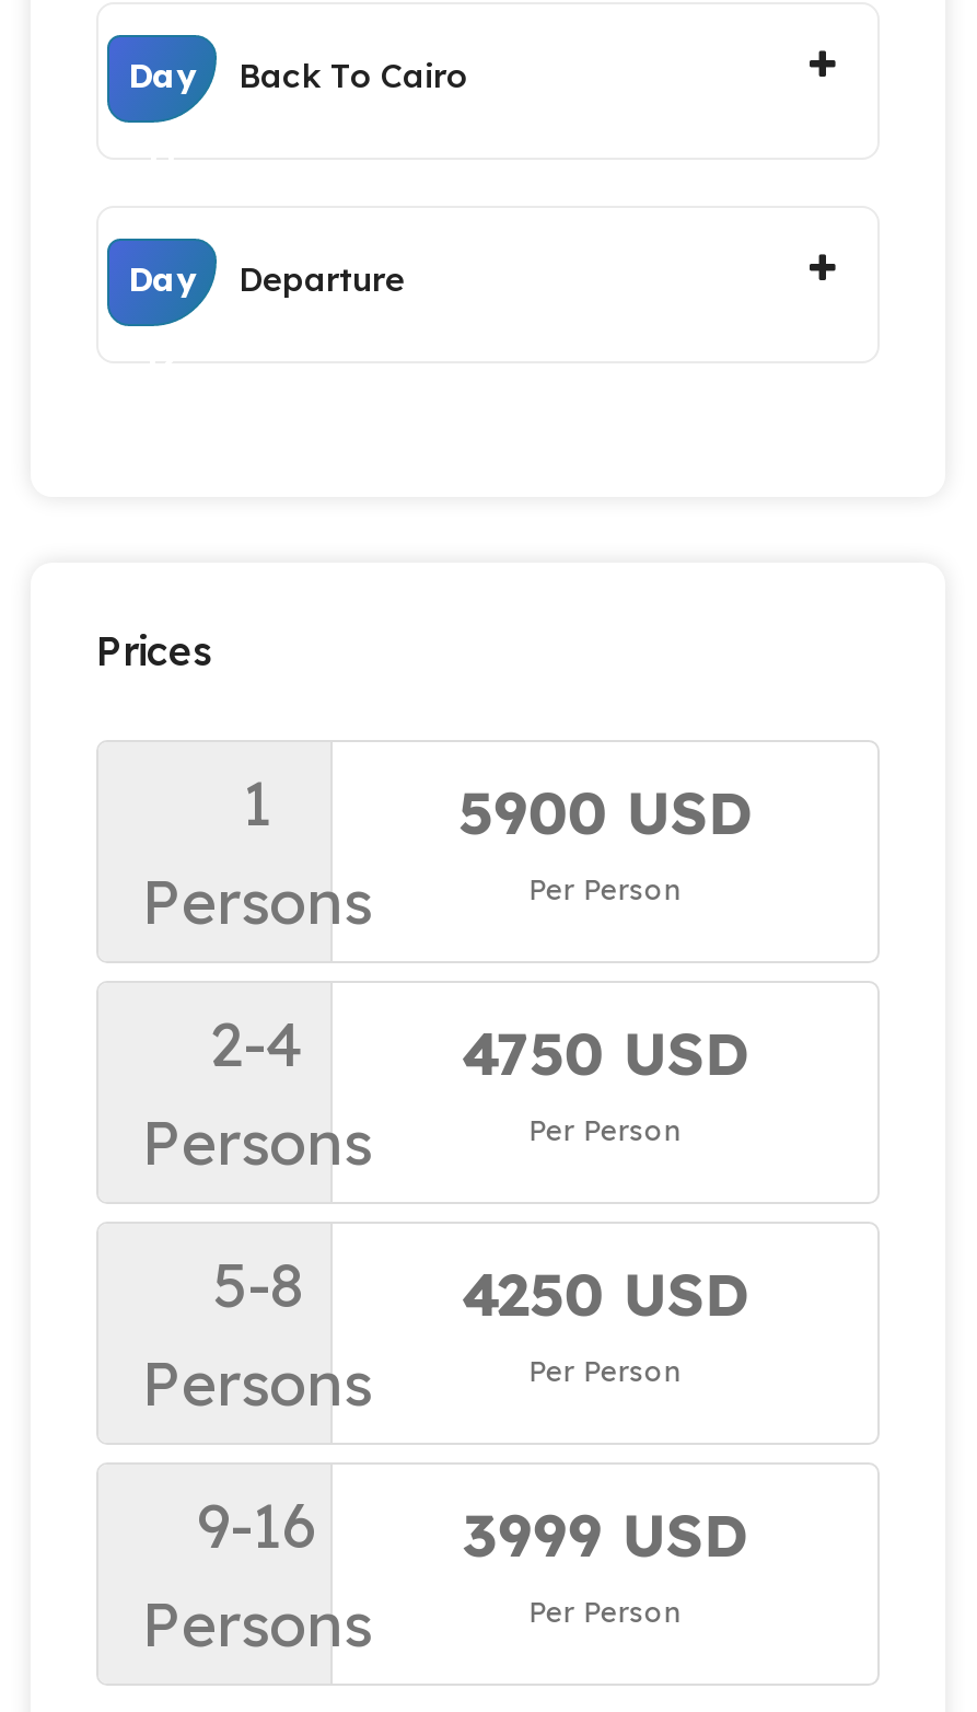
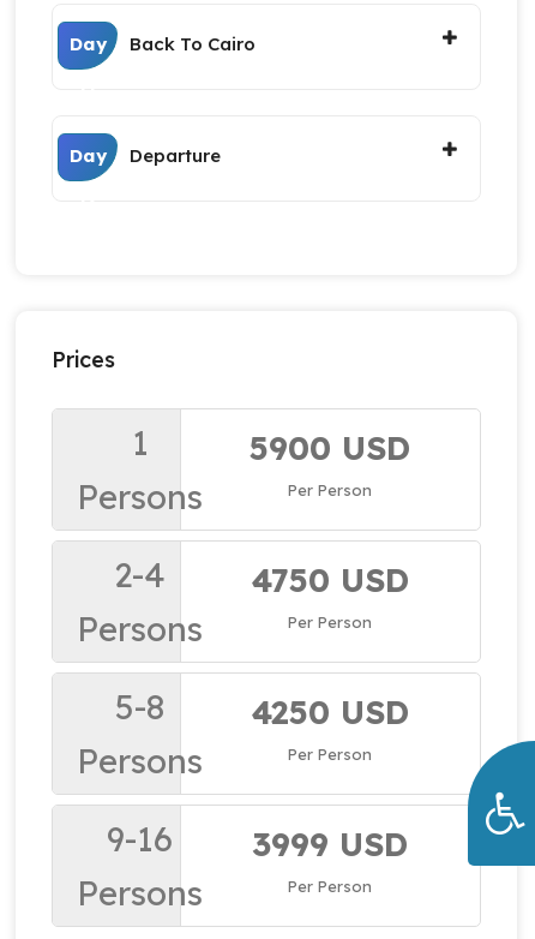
none -> [467,740,531,867] [image]

